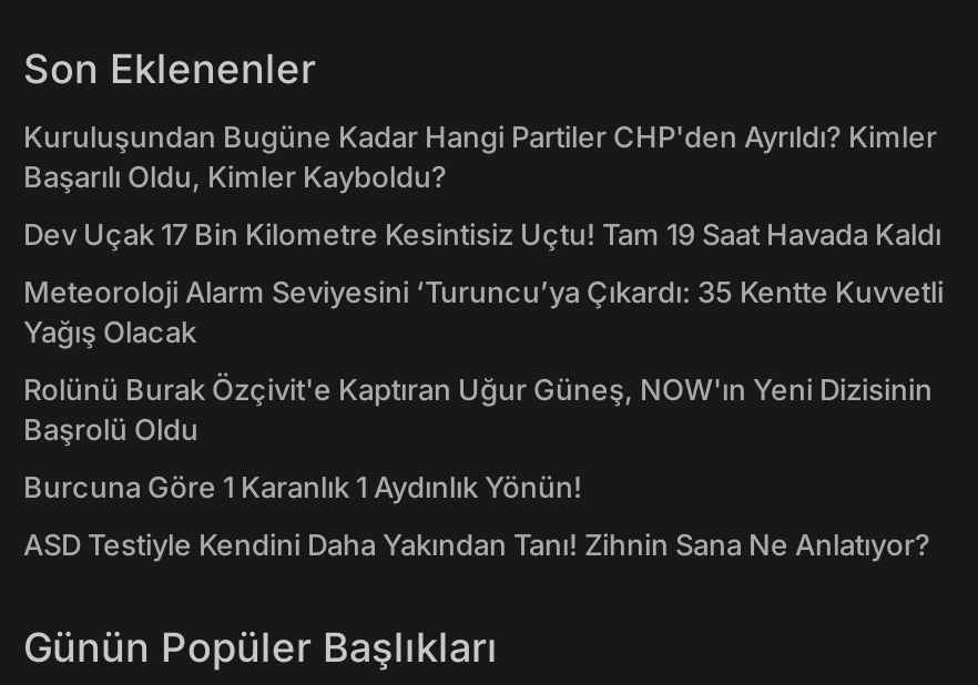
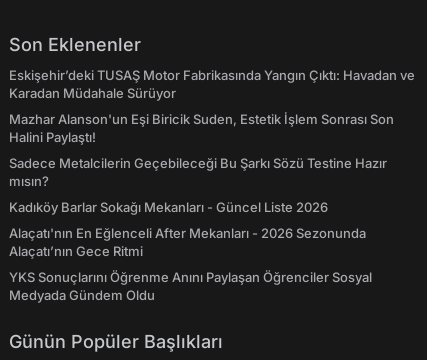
[23,119,937,194] Kuruluşundan Bugüne Kadar Hangi Partiler CHP'den Ayrıldı? Kimler | Başarılı Oldu, Kimler Kayboldu? -> [9,67,415,101] Eskişehir’deki TUSAŞ Motor Fabrikasında Yangın Çıktı: Havadan ve | Karadan Müdahale Sürüyor
[23,216,941,252] Dev Uçak 17 Bin Kilometre Kesintisiz Uçtu! Tam 19 Saat Havada Kaldı -> [9,111,394,145] Mazhar Alanson'un Eşi Biricik Suden, Estetik İşlem Sonrası Son | Halini Paylaştı!
[23,274,944,349] Meteoroloji Alarm Seviyesini ‘Turuncu’ya Çıkardı: 35 Kentte Kuvvetli | Yağış Olacak -> [9,155,387,189] Sadece Metalcilerin Geçebileceği Bu Şarkı Sözü Testine Hazır | mısın?
[23,371,933,447] Rolünü Burak Özçivit'e Kaptıran Uğur Güneş, NOW'ın Yeni Dizisinin | Başrolü Oldu -> [9,199,328,215] Kadıköy Barlar Sokağı Mekanları - Güncel Liste 2026
[23,469,582,504] Burcuna Göre 1 Karanlık 1 Aydınlık Yönün! -> [9,225,366,259] Alaçatı'nın En Eğlenceli After Mekanları - 2026 Sezonunda | Alaçatı’nın Gece Ritmi
[23,526,930,562] ASD Testiyle Kendini Daha Yakından Tanı! Zihnin Sana Ne Anlatıyor? -> [9,269,372,303] YKS Sonuçlarını Öğrenme Anını Paylaşan Öğrenciler Sosyal | Medyada Gündem Oldu

